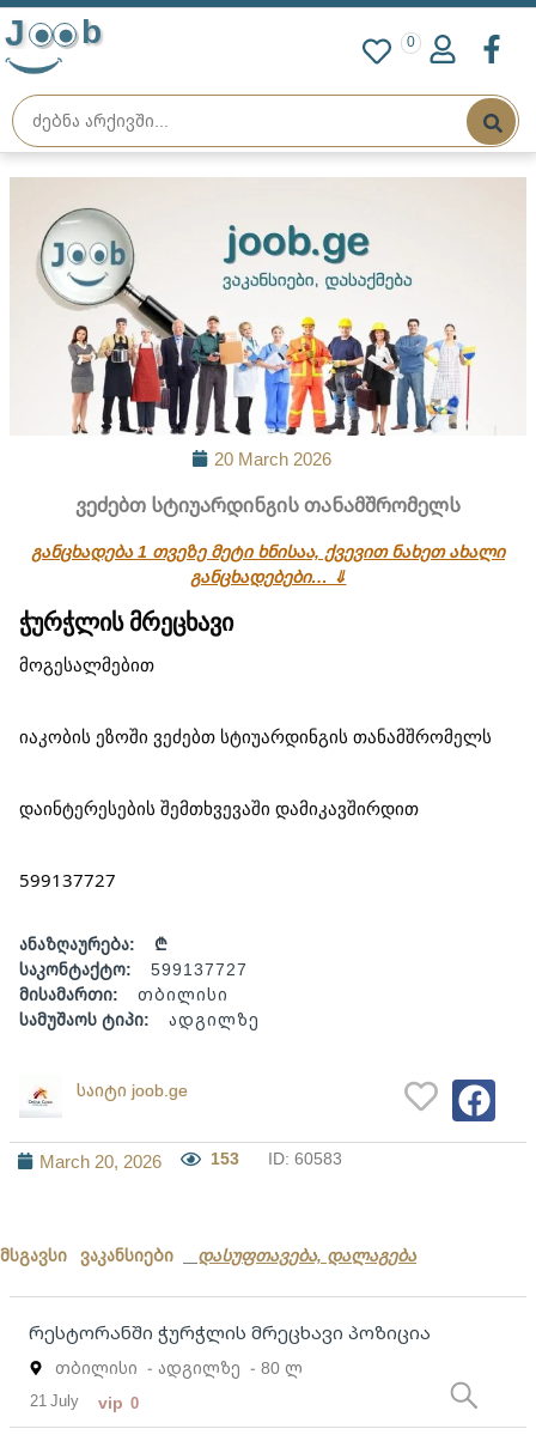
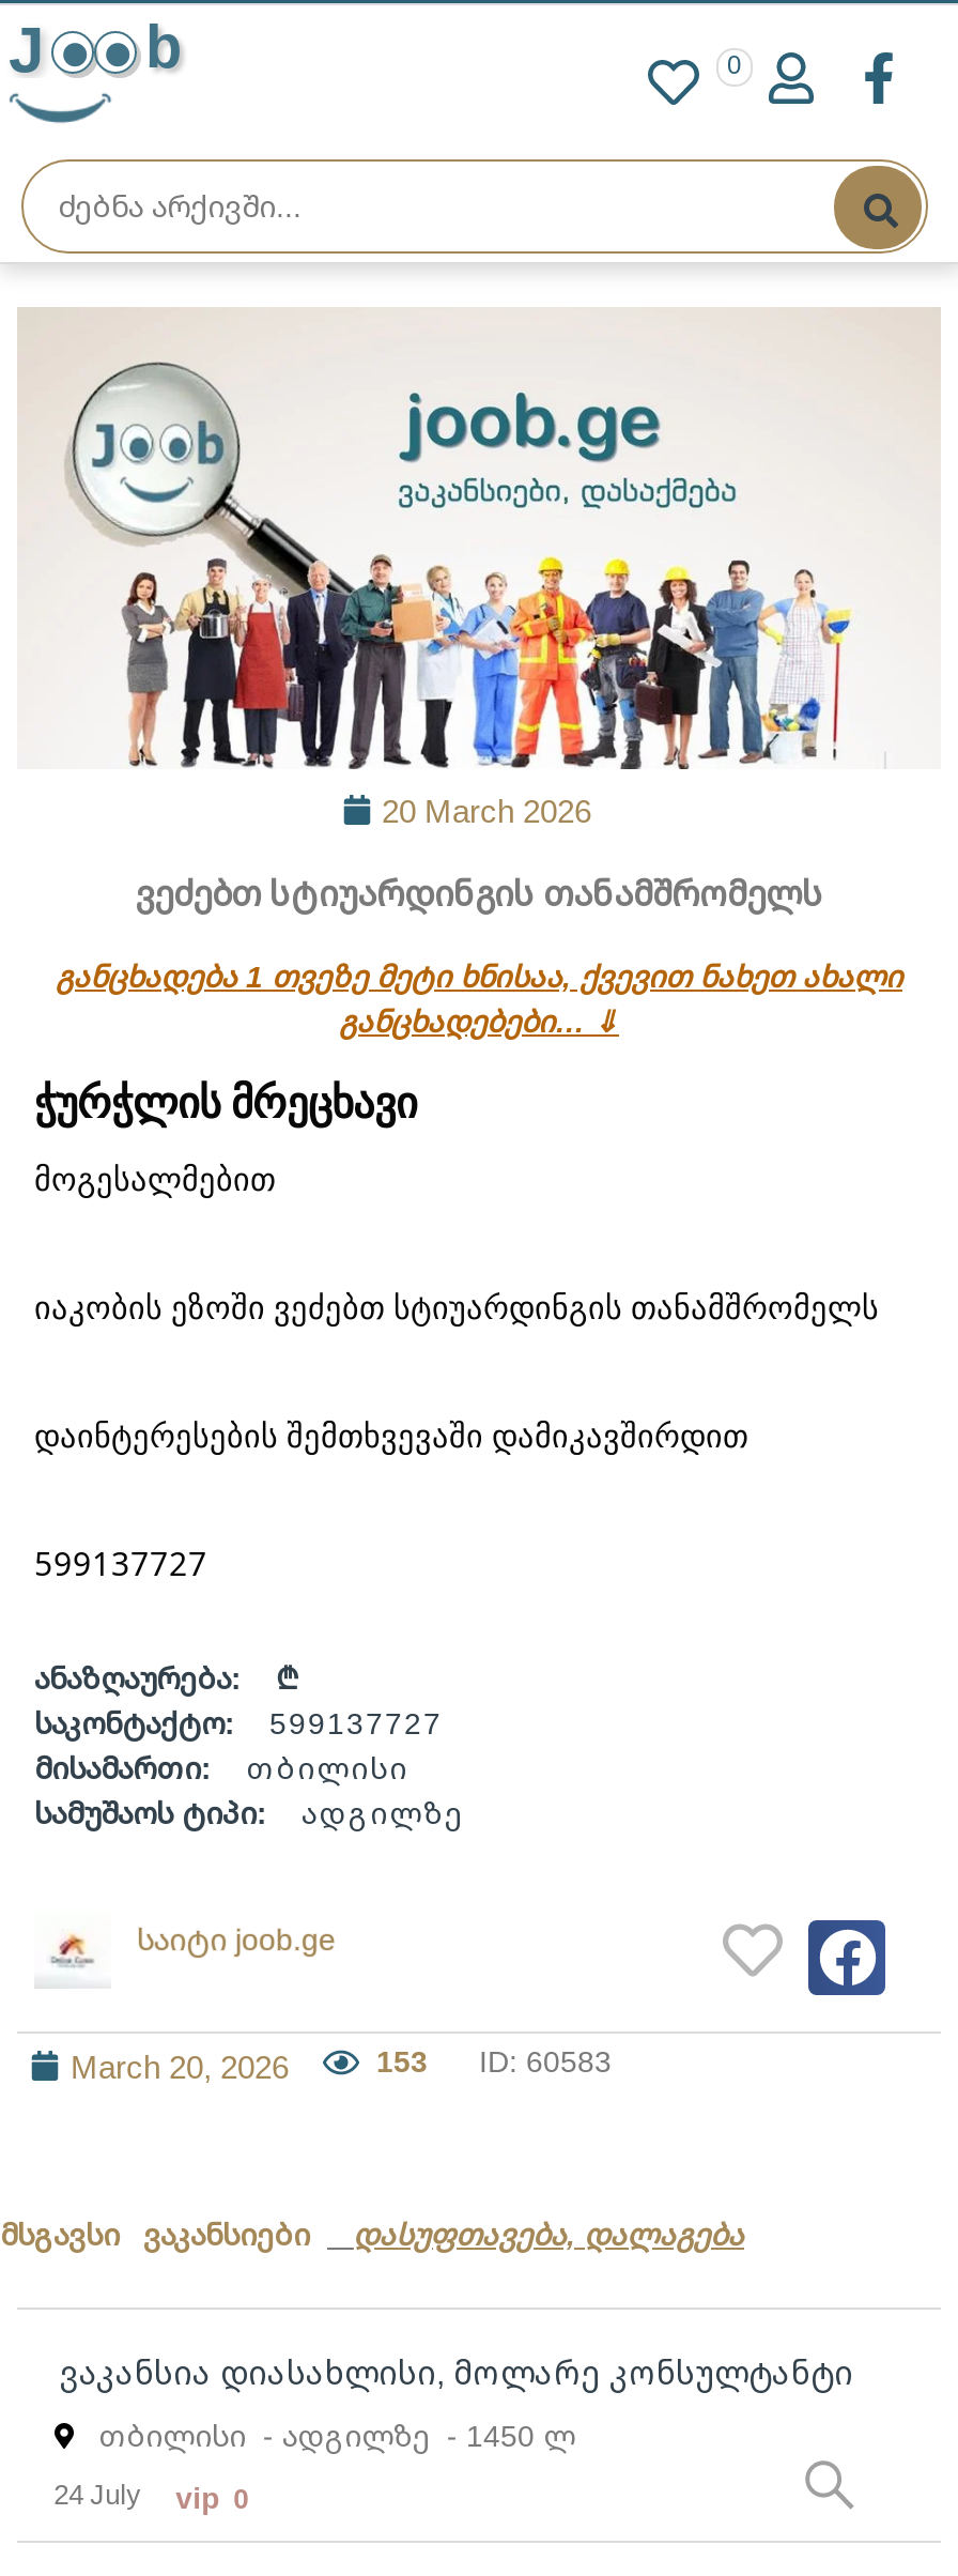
[29,1320,431,1344] რესტორანში ჭურჭლის მრეცხავი პოზიცია -> [51,2351,853,2393] ვაკანსია დიასახლისი, მოლარე კონსულტანტი
[55,1356,303,1379] თბილისი - ადგილზე - 80 ლ -> [98,2415,575,2456] თბილისი - ადგილზე - 1450 ლ
[30,1390,139,1414] 21 July vip 0 -> [54,2475,248,2518] 24 July vip 0

